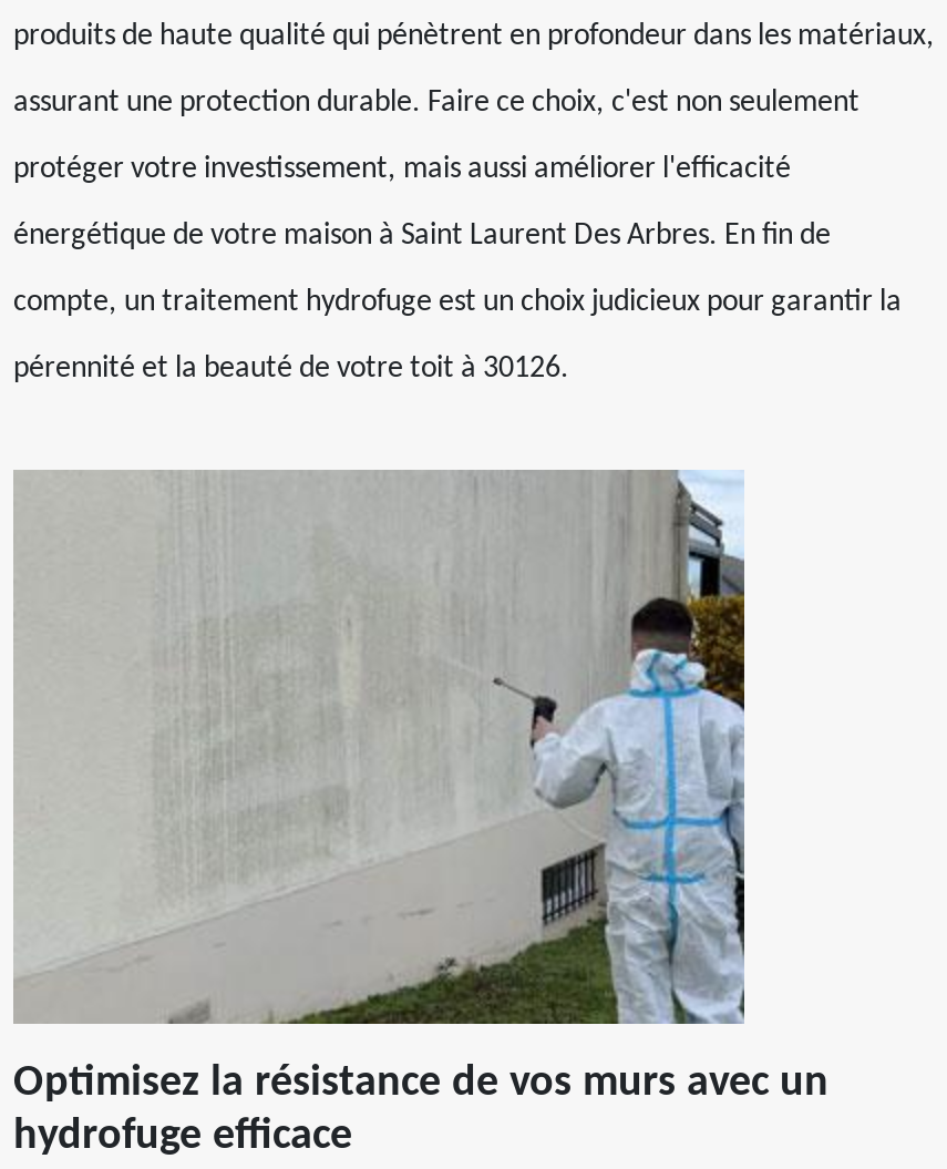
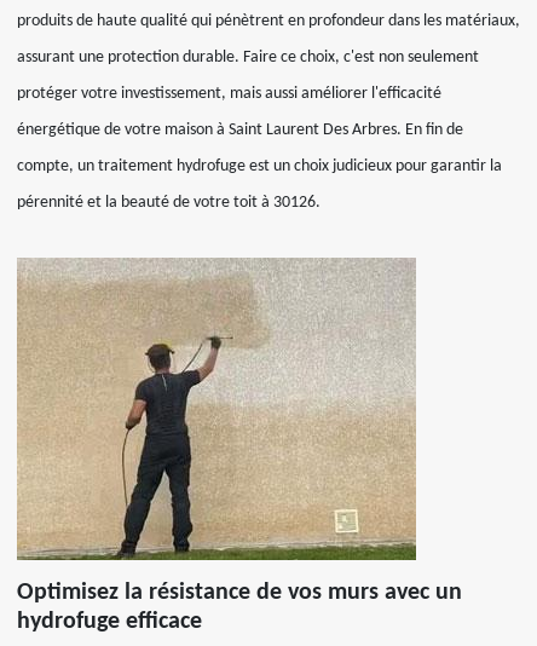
[13,470,747,1026] [image] -> [17,258,417,561] [image]

